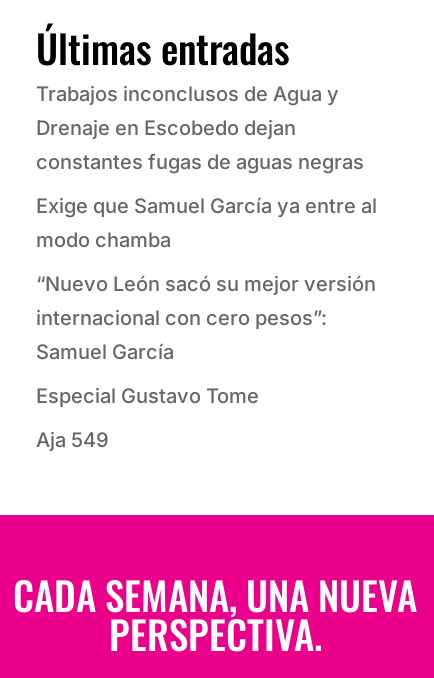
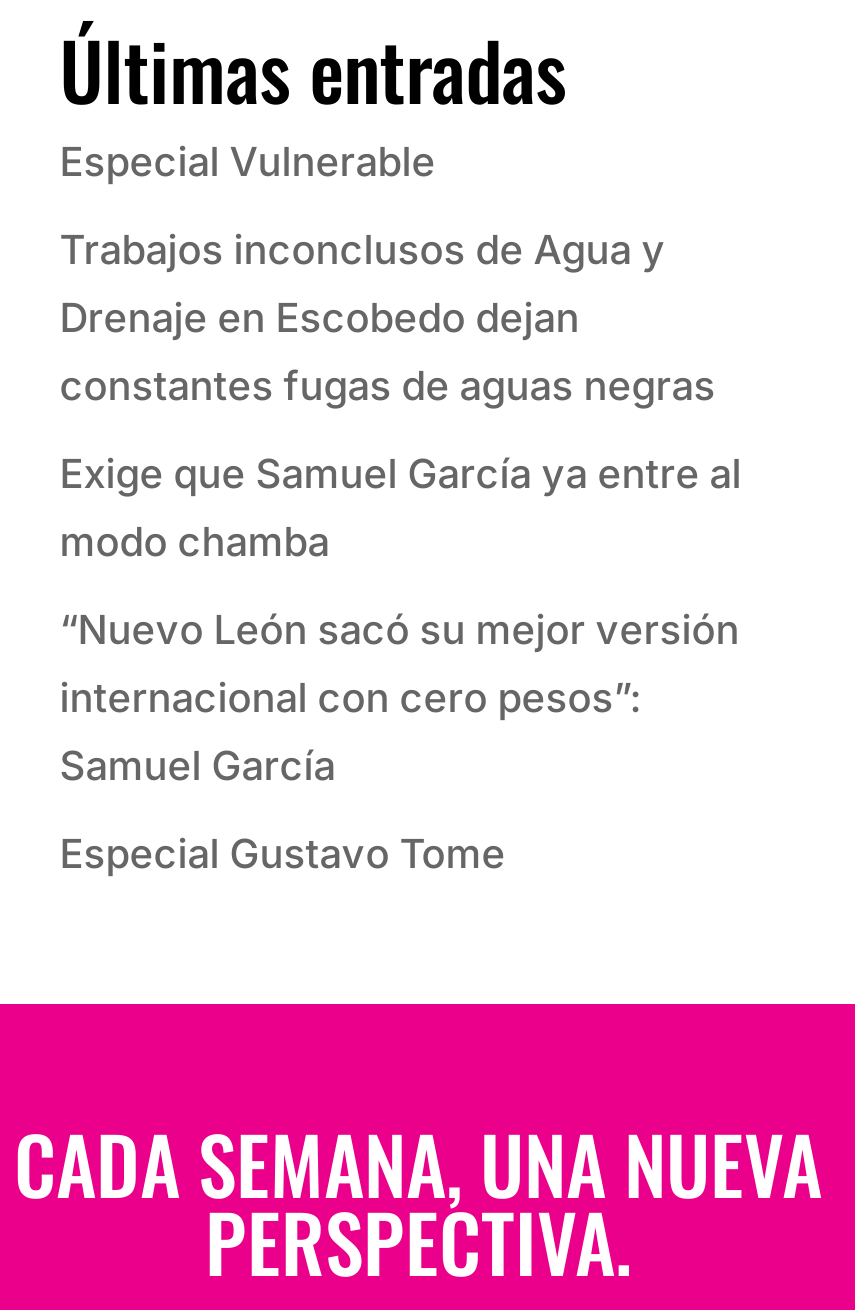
none -> [60,137,436,185] Especial Vulnerable
moved [36,81,377,407] -> [60,225,742,877]: Trabajos inconclusos de Agua y | Drenaje en Escobedo dejan | constantes fugas de aguas negras | ... | Samuel García | Especial Gustavo Tome
[36,427,109,451] Aja 549 -> none

